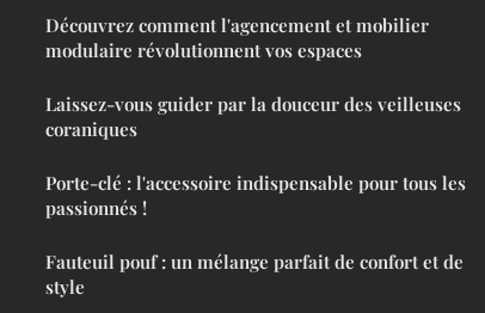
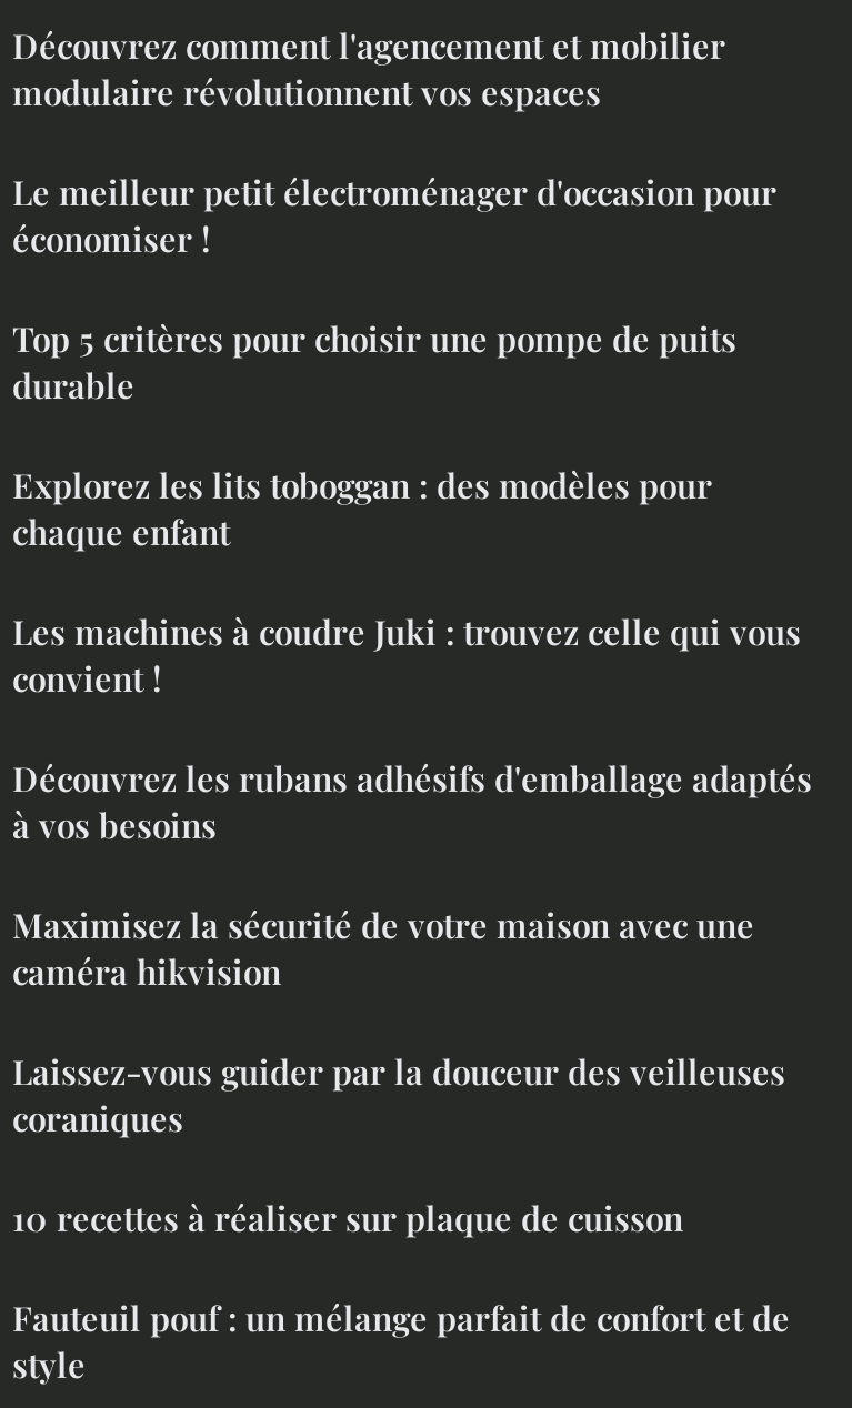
none -> [12,170,812,994] Le meilleur petit électroménager d'occasion pour | économiser ! | Top 5 critères pour choisir une pompe de puits | durable | Explorez les lits toboggan : des modèles pour | chaque enfant | Les machines à coudre Juki : trouvez celle qui vous | convient ! | Découvrez les rubans adhésifs d'emballage adaptés | à vos besoins | Maximisez la sécurité de votre maison avec une | caméra hikvision
moved [45,92,461,141] -> [12,1050,785,1141]: Laissez-vous guider par la douceur des veilleuses | coraniques
[45,170,466,219] Porte-clé : l'accessoire indispensable pour tous les | passionnés ! -> [12,1196,683,1241] 10 recettes à réaliser sur plaque de cuisson

